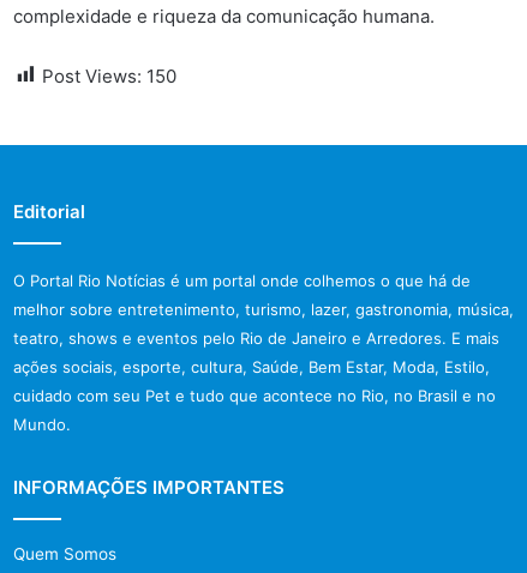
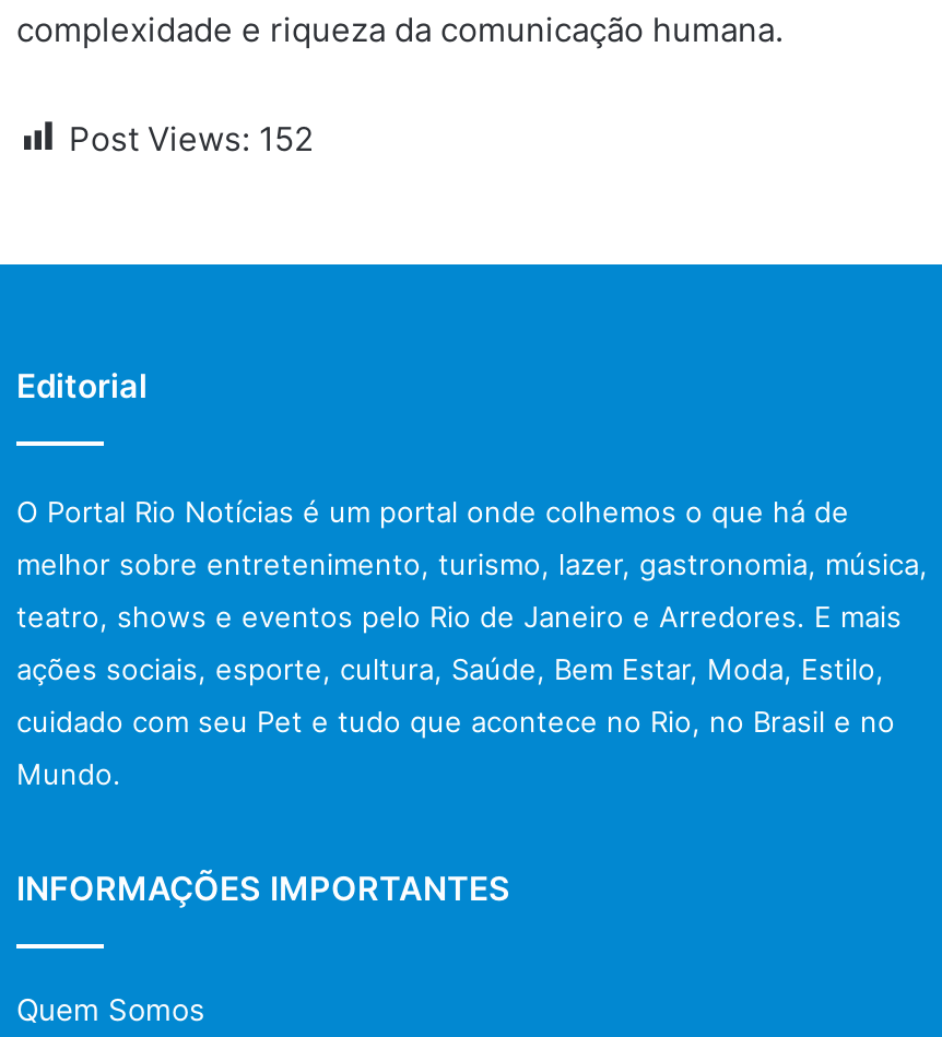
[42,64,176,87] Post Views: 150 -> [69,117,314,158] Post Views: 152

